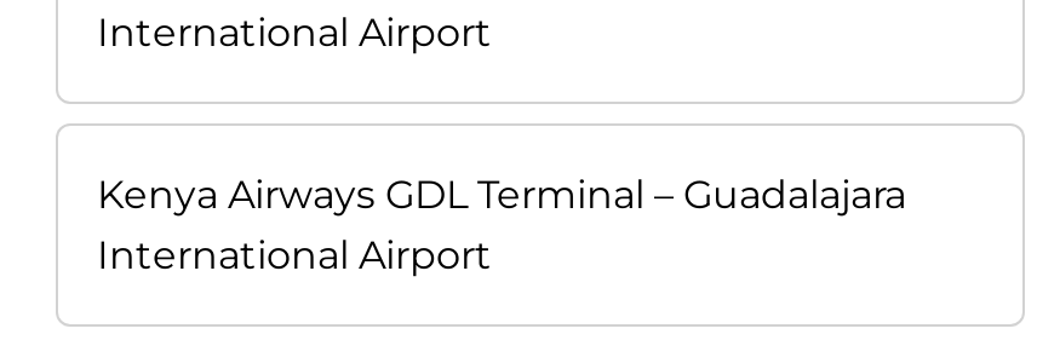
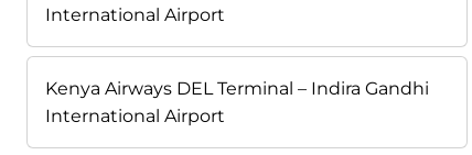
[97,171,906,217] Kenya Airways GDL Terminal – Guadalajara -> [45,78,429,99] Kenya Airways DEL Terminal – Indira Gandhi

